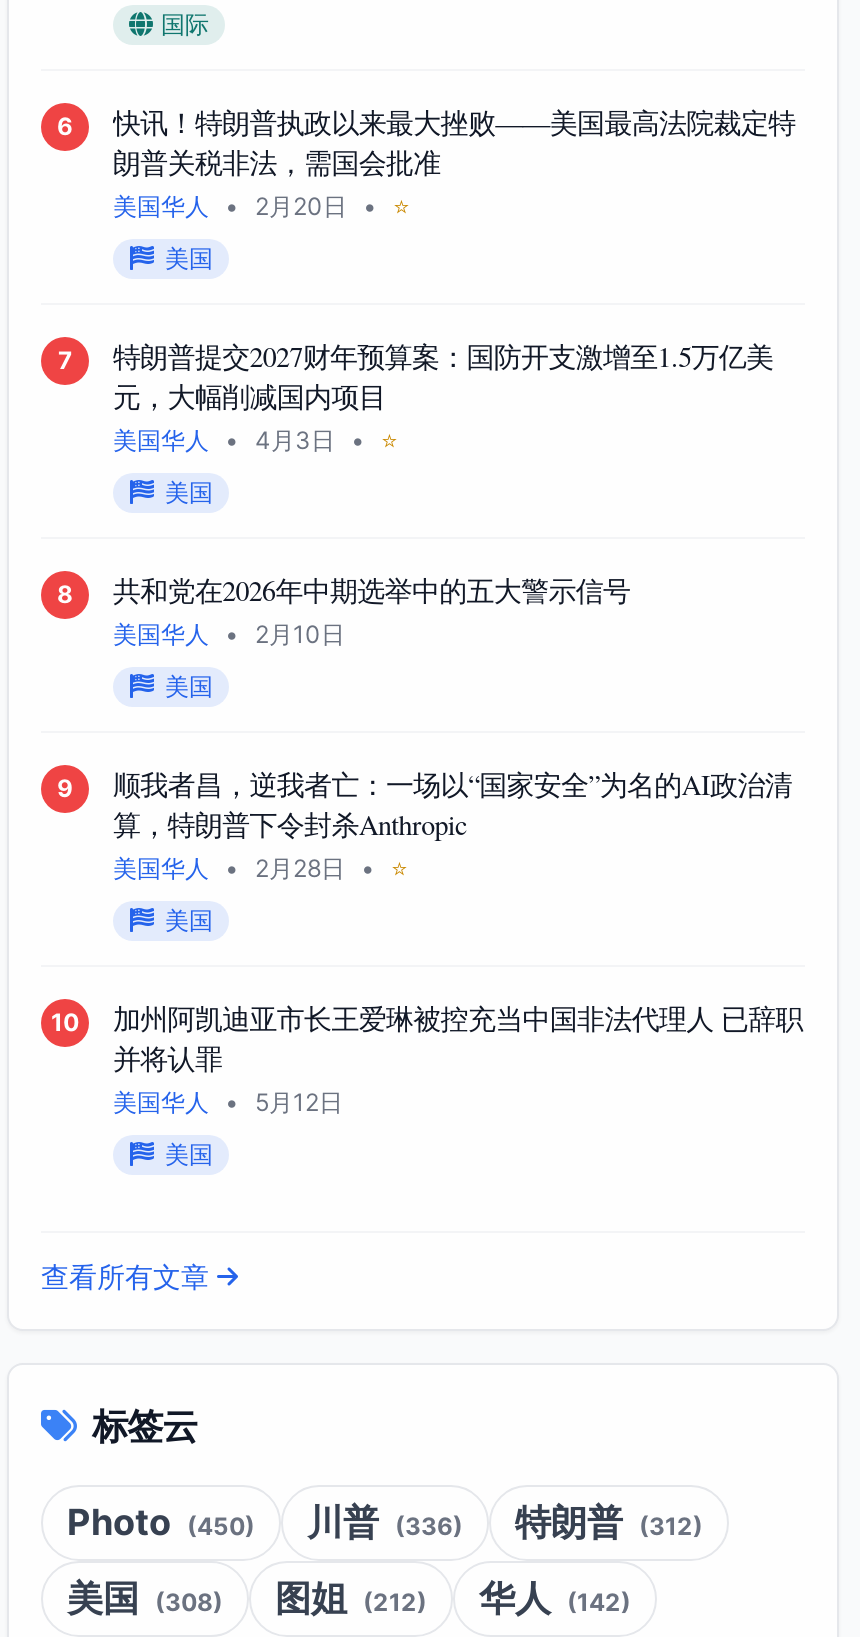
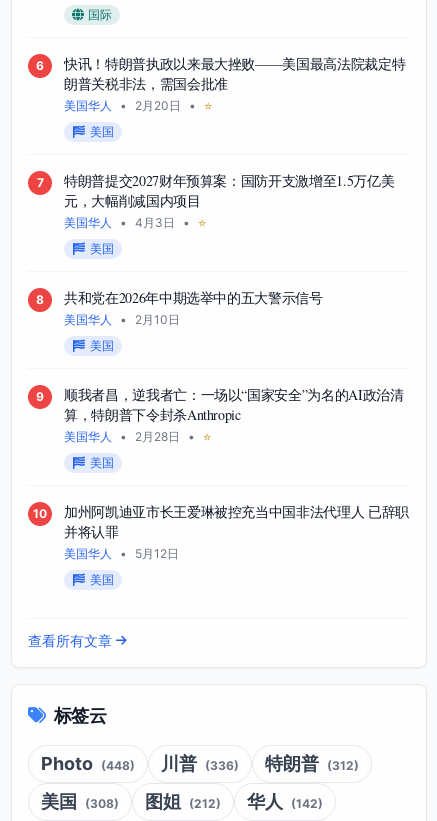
[67,1501,703,1543] Photo (450) 川普 (336) 特朗普 (312) -> [41,753,359,774] Photo (448) 川普 (336) 特朗普 (312)

